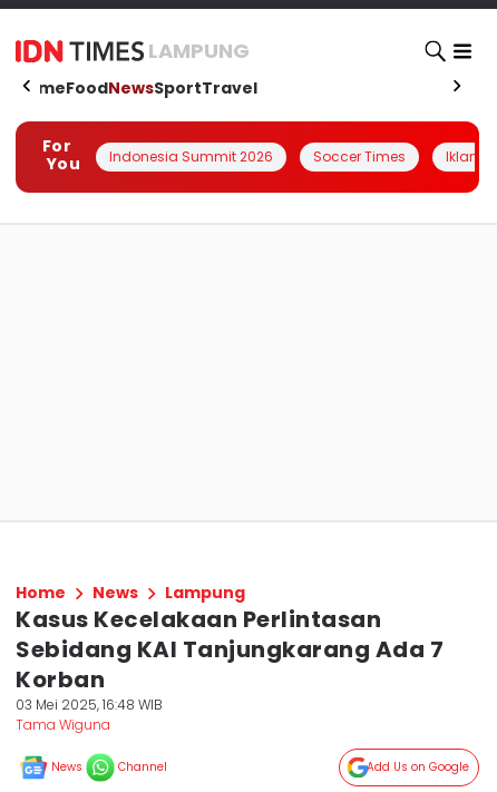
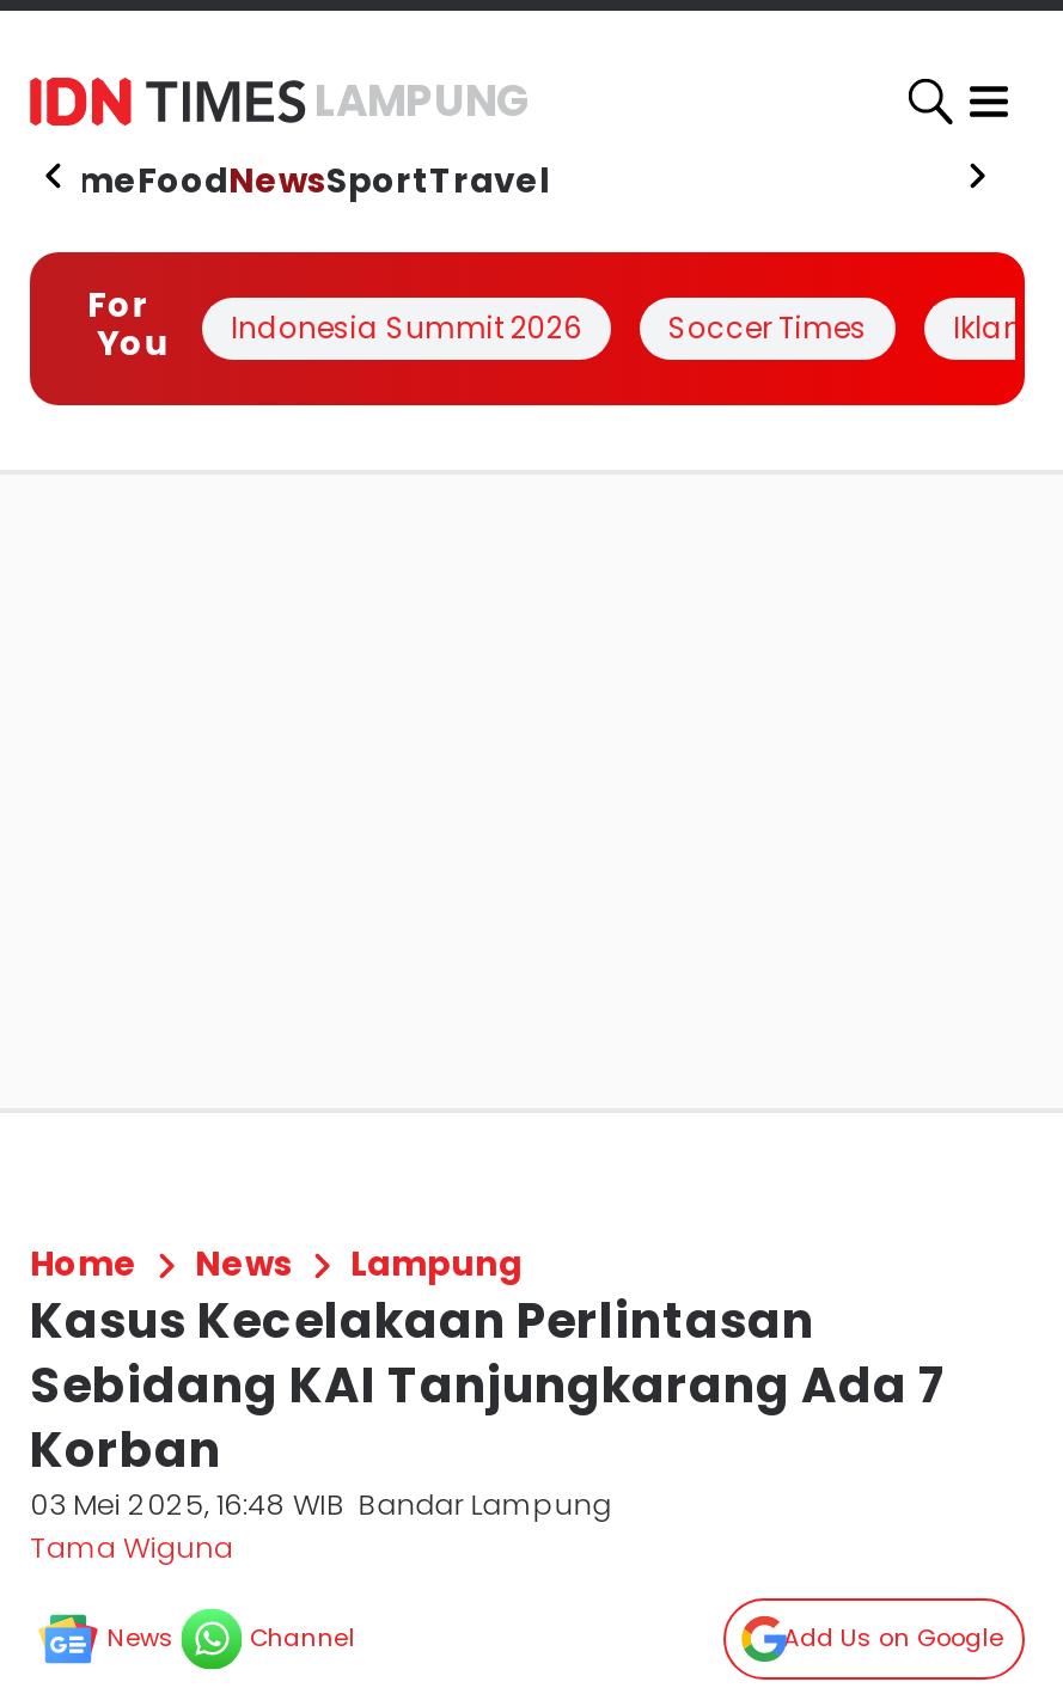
[16,695,163,714] 03 Mei 2025, 16:48 WIB -> [30,1484,611,1524] 03 Mei 2025, 16:48 WIB Bandar Lampung

